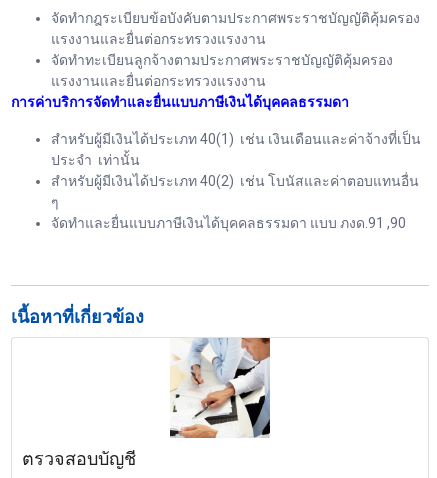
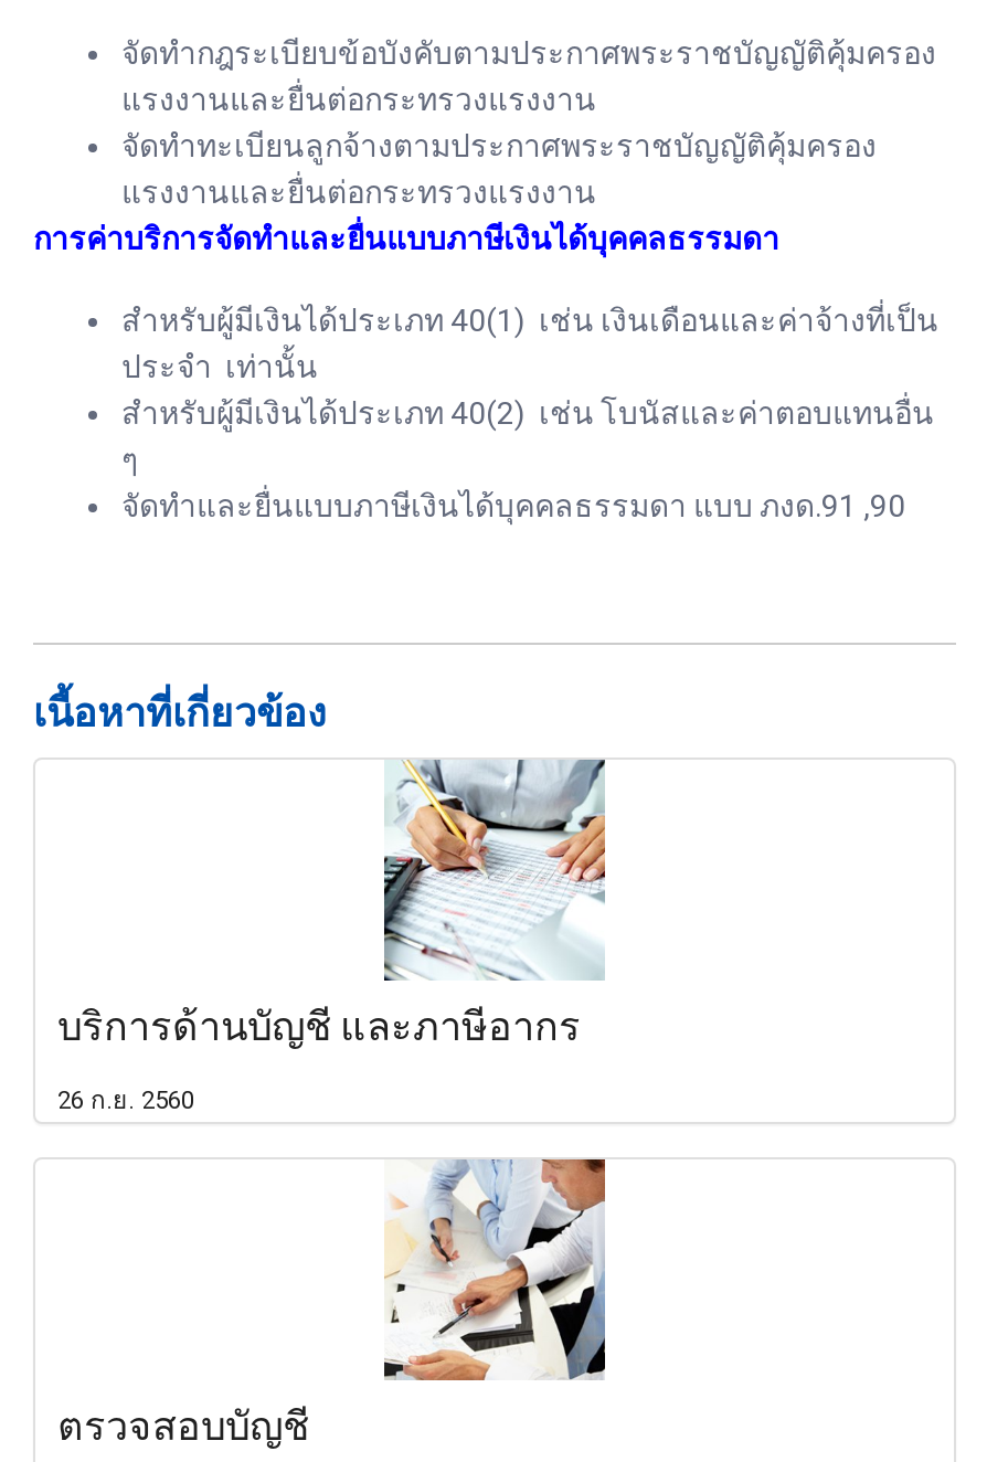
none -> [57,758,607,1114] [image] | บริการด้านบัญชี และภาษีอากร | 26 ก.ย. 2560

